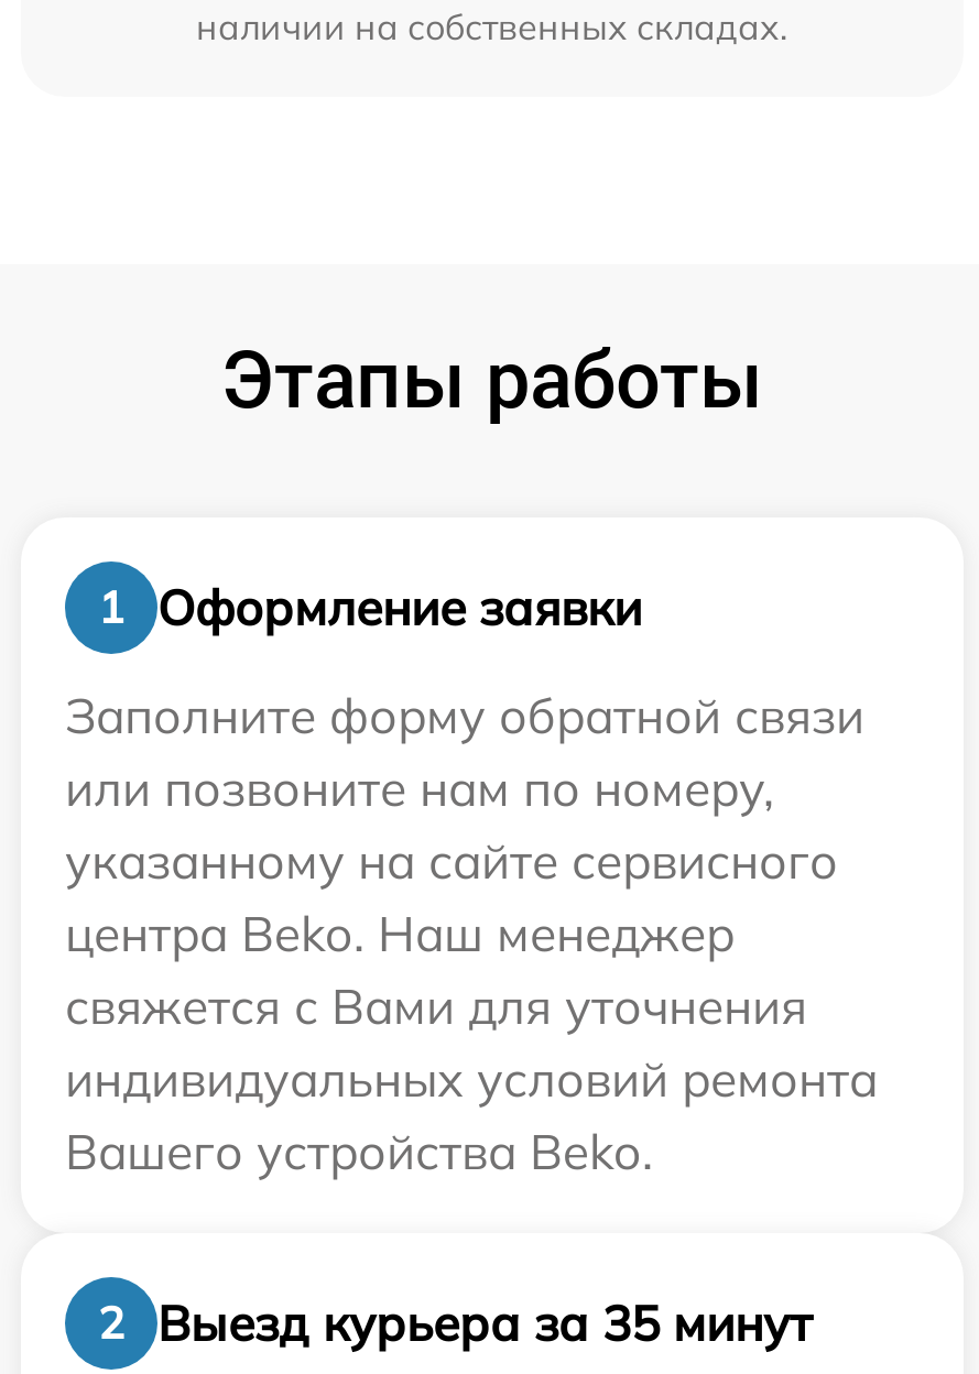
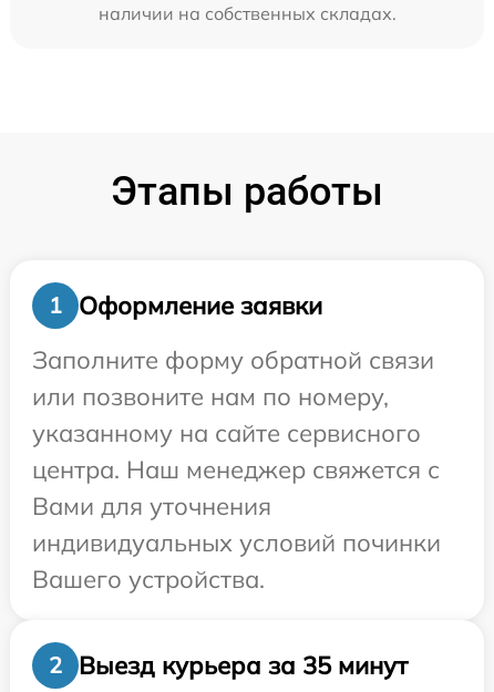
[65,903,878,1182] центра Beko. Наш менеджер | свяжется с Вами для уточнения | индивидуальных условий ремонта | Вашего устройства Beko. -> [32,454,441,595] центра. Наш менеджер свяжется с | Вами для уточнения | индивидуальных условий починки | Вашего устройства.

